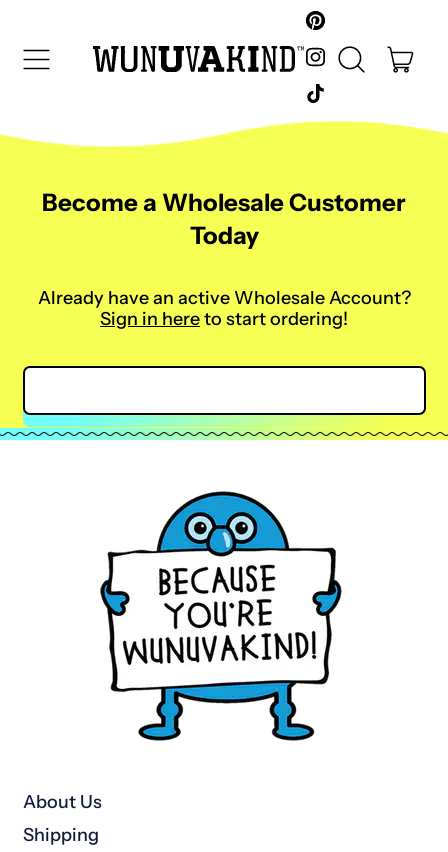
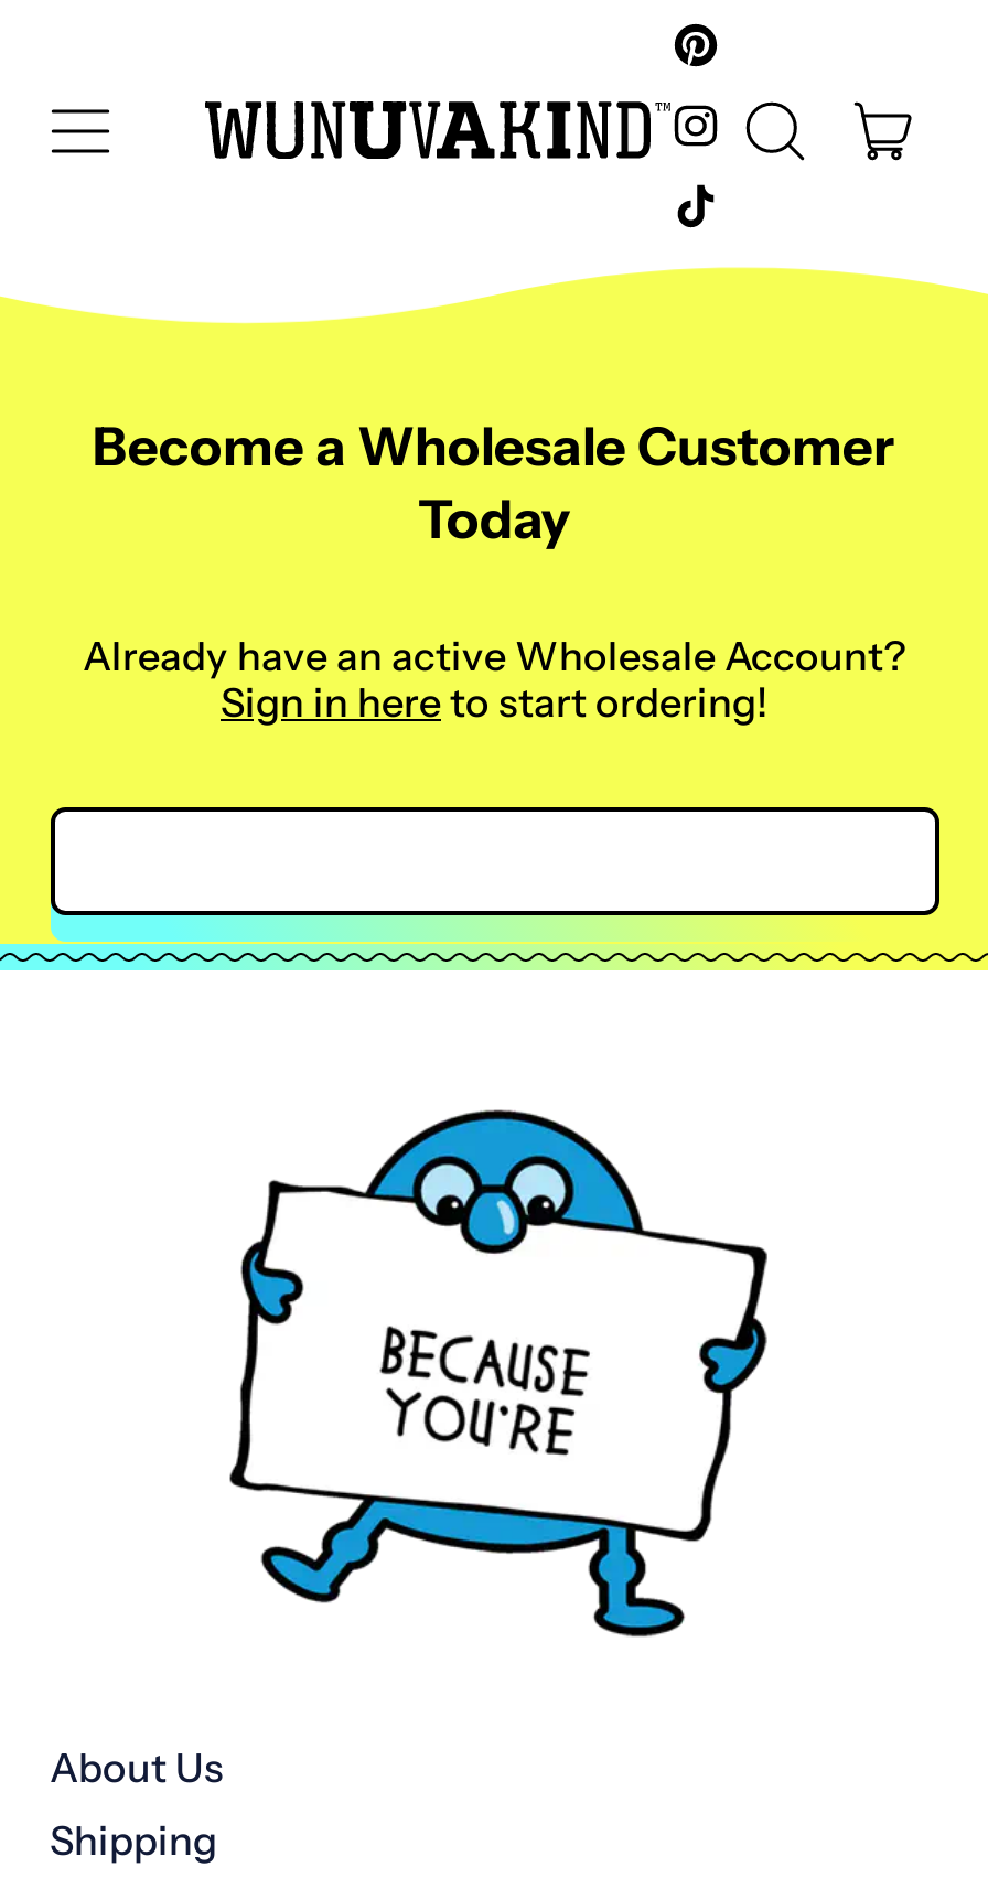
[99,490,348,742] [image] -> [221,1083,770,1639] [image]

